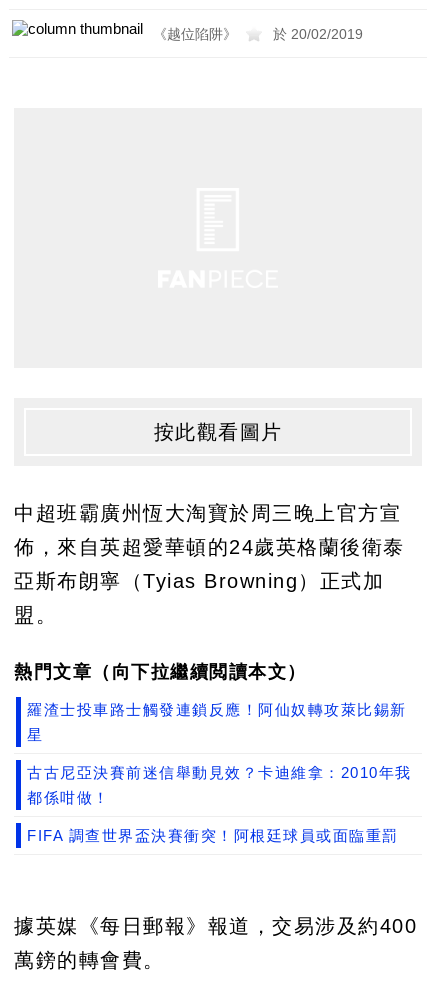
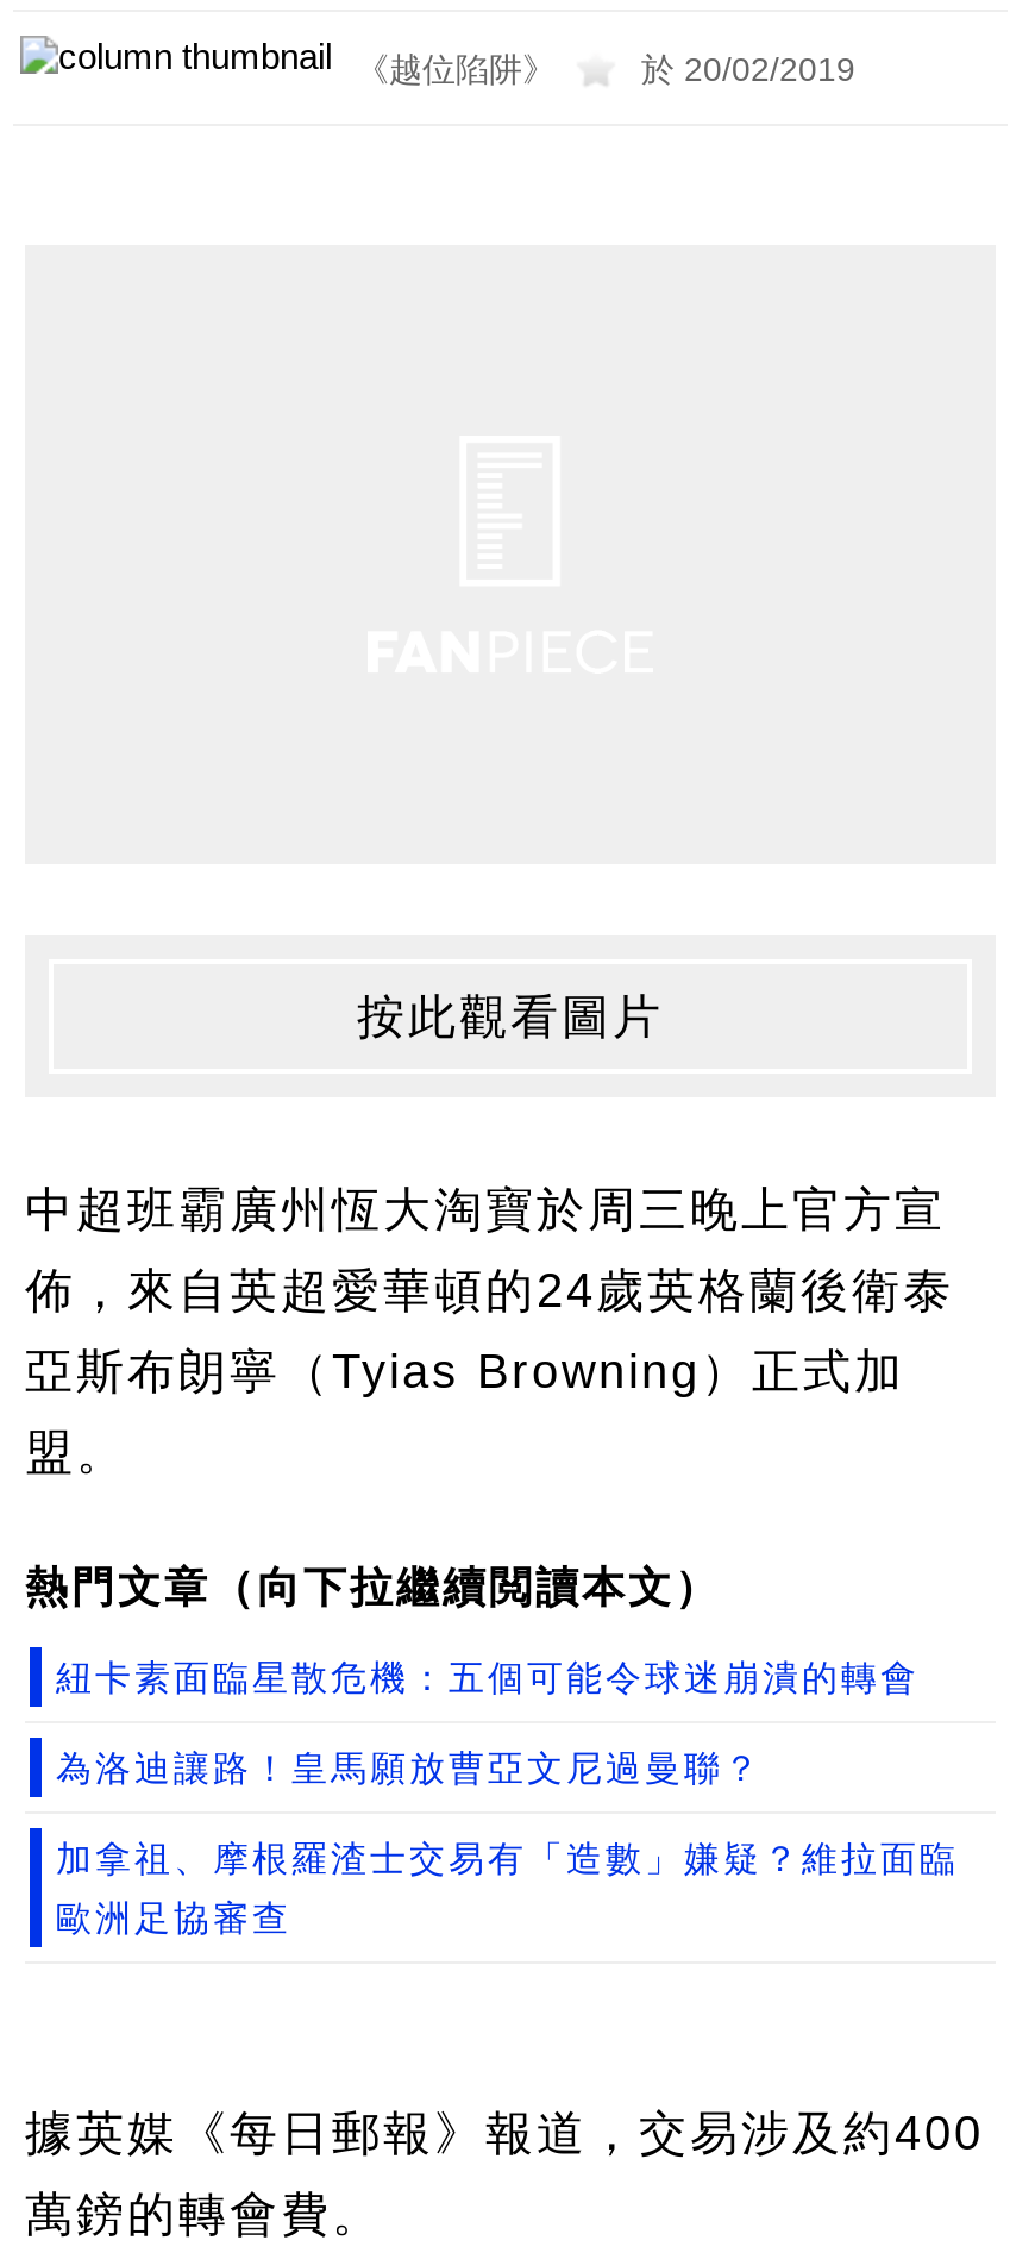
[27,701,411,844] 羅渣士投車路士觸發連鎖反應！阿仙奴轉攻萊比錫新 | 星 | 古古尼亞決賽前迷信舉動見效？卡迪維拿：2010年我 | 都係咁做！ | FIFA 調查世界盃決賽衝突！阿根廷球員或面臨重罰 -> [56,1657,959,1938] 紐卡素面臨星散危機：五個可能令球迷崩潰的轉會 | 為洛迪讓路！皇馬願放曹亞文尼過曼聯？ | 加拿祖、摩根羅渣士交易有「造數」嫌疑？維拉面臨 | 歐洲足協審查

